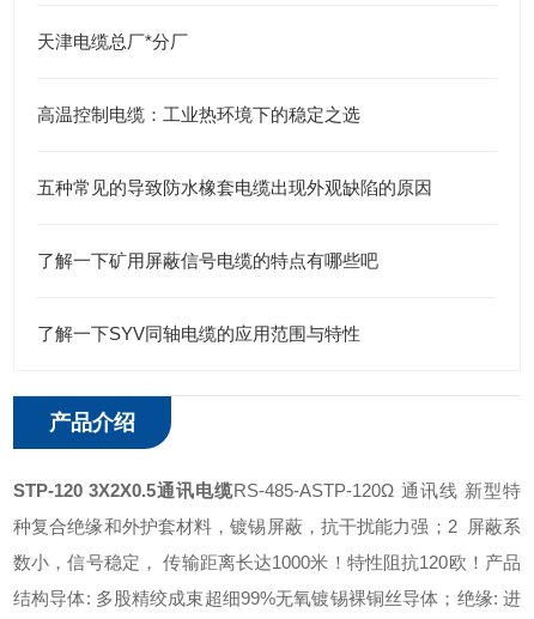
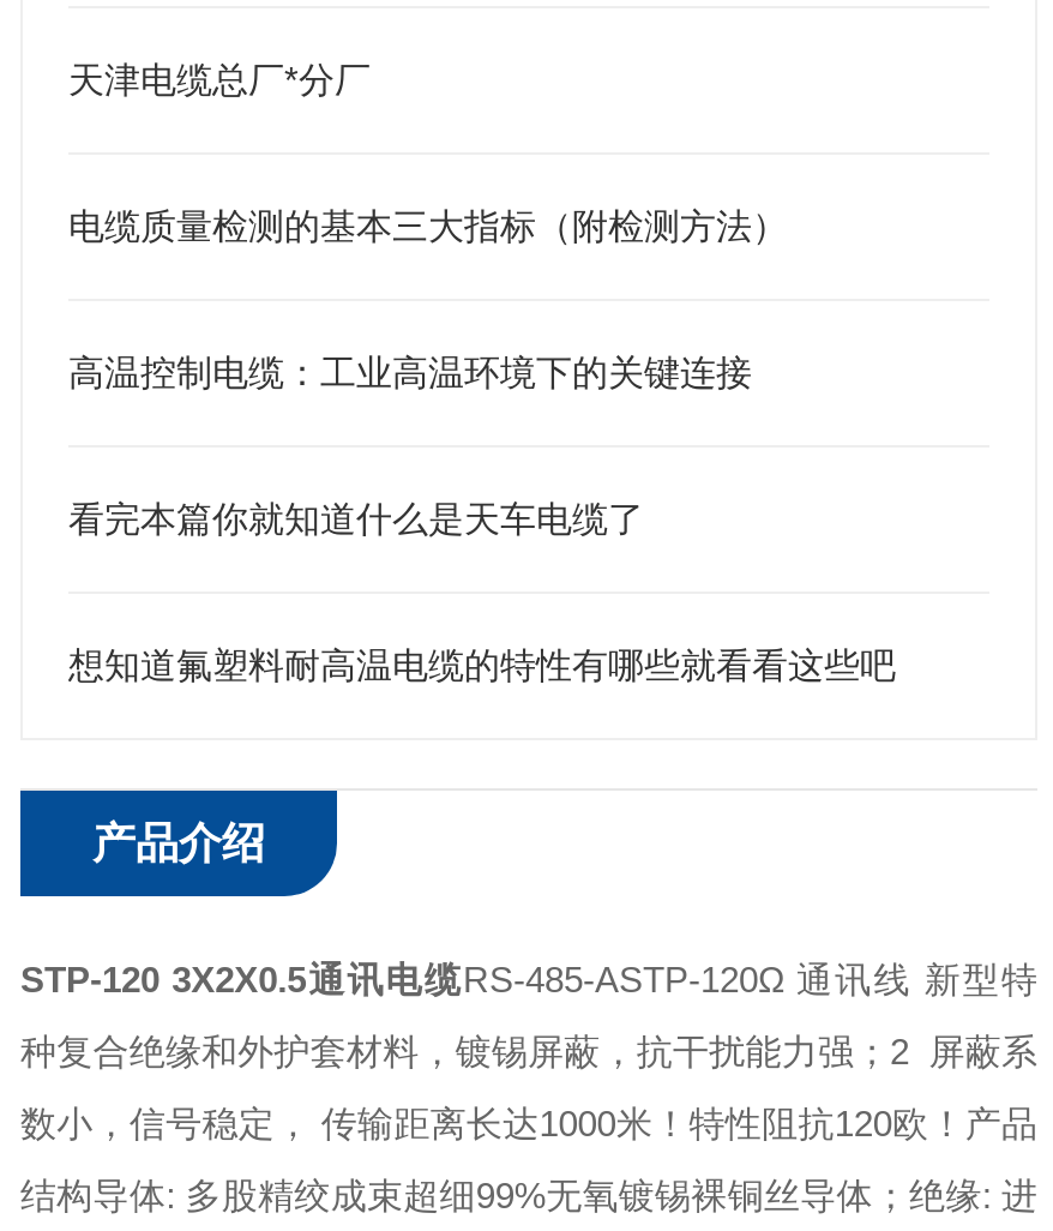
[37,104,360,125] 高温控制电缆：工业热环境下的稳定之选 -> [68,205,788,246] 电缆质量检测的基本三大指标（附检测方法）
[37,177,432,198] 五种常见的导致防水橡套电缆出现外观缺陷的原因 -> [68,352,752,392] 高温控制电缆：工业高温环境下的关键连接
[37,250,378,271] 了解一下矿用屏蔽信号电缆的特点有哪些吧 -> [68,498,644,539] 看完本篇你就知道什么是天车电缆了
[37,323,360,344] 了解一下SYV同轴电缆的应用范围与特性 -> [68,644,896,685] 想知道氟塑料耐高温电缆的特性有哪些就看看这些吧

